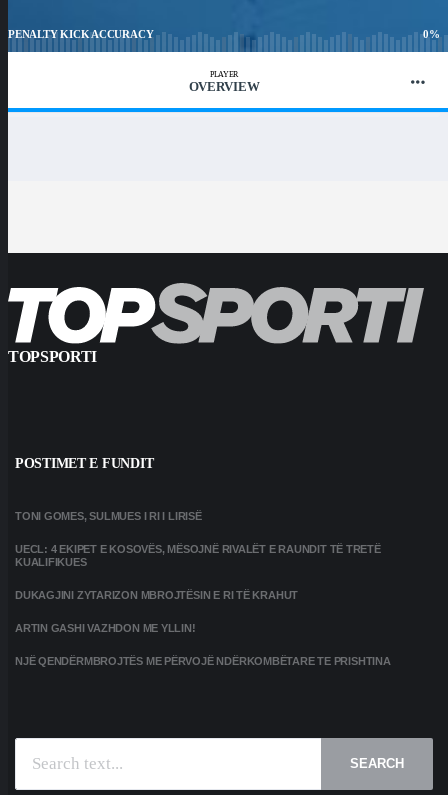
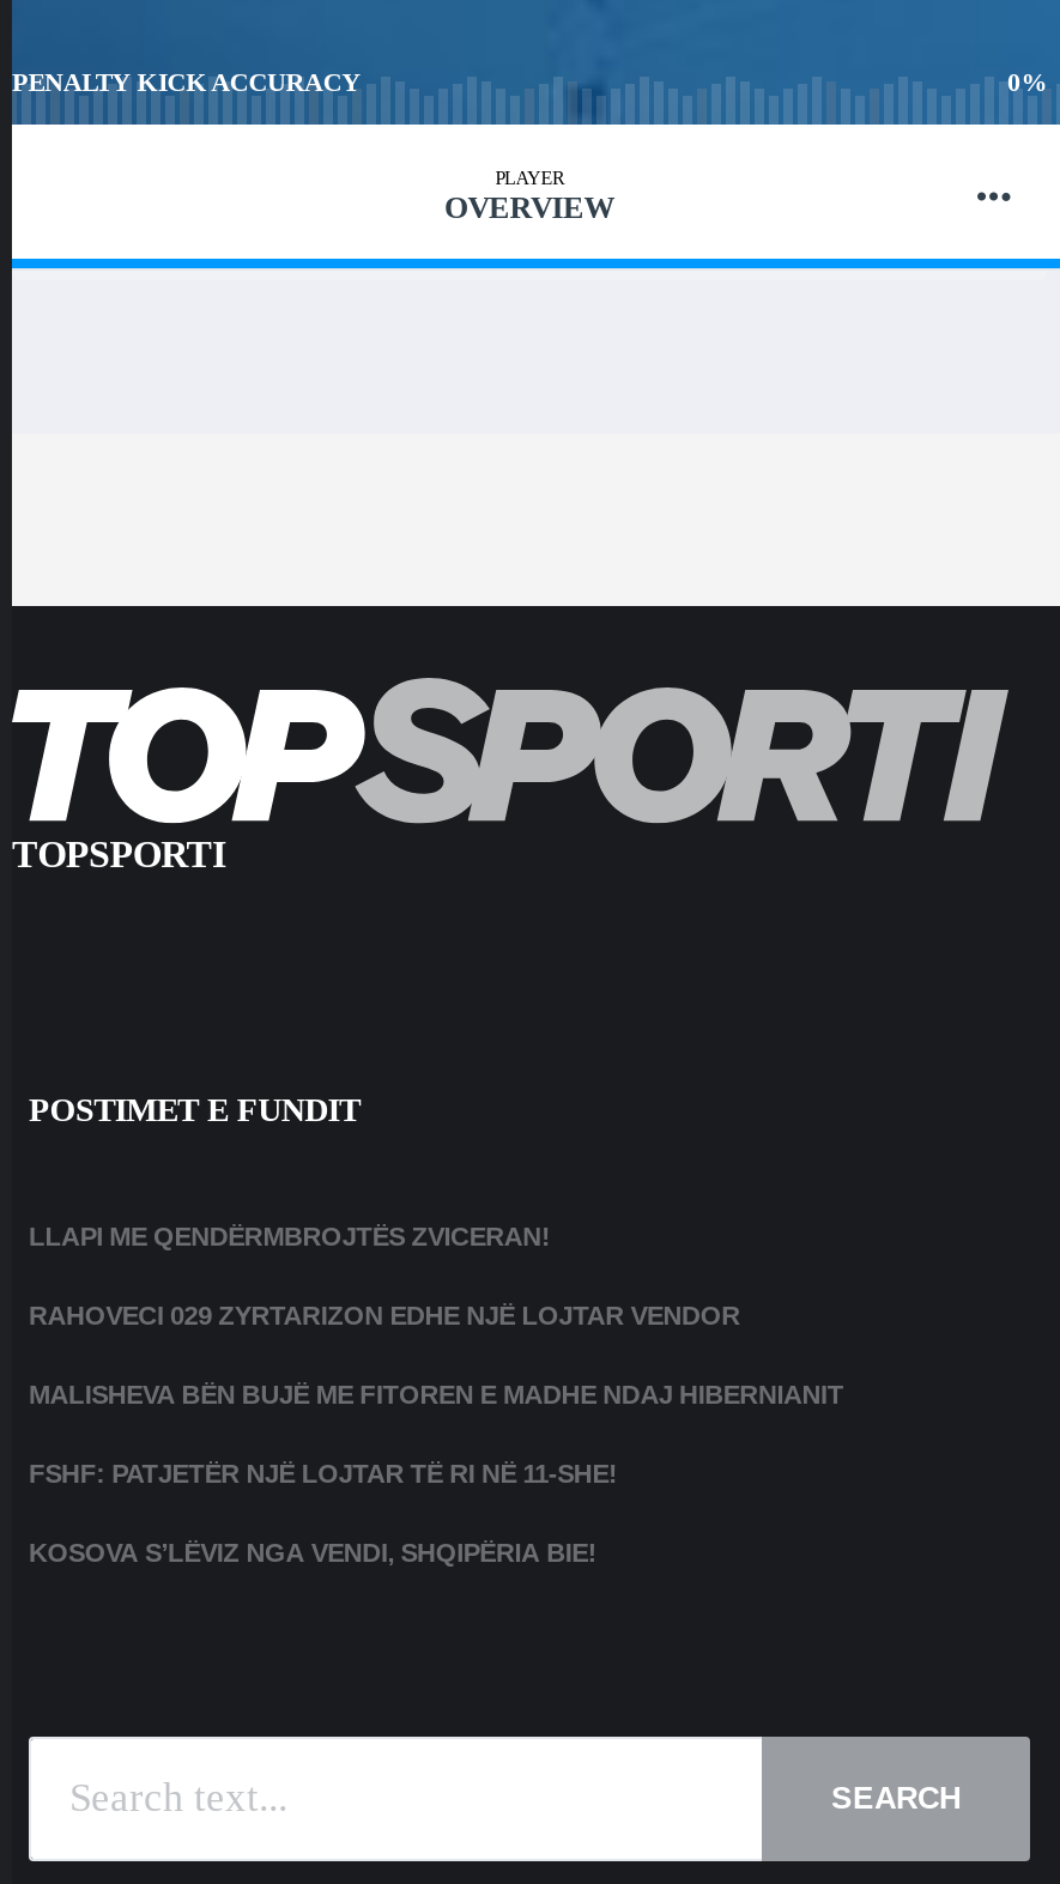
[15,510,202,522] TONI GOMES, SULMUES I RI I LIRISË -> [29,1223,550,1251] LLAPI ME QENDËRMBROJTËS ZVICERAN!
[15,543,381,568] UECL: 4 EKIPET E KOSOVËS, MËSOJNË RIVALËT E RAUNDIT TË TRETË | KUALIFIKUES -> [29,1302,740,1330] RAHOVECI 029 ZYRTARIZON EDHE NJË LOJTAR VENDOR
[15,589,298,601] DUKAGJINI ZYTARIZON MBROJTËSIN E RI TË KRAHUT -> [29,1381,843,1409] MALISHEVA BËN BUJË ME FITOREN E MADHE NDAJ HIBERNIANIT
[15,622,196,634] ARTIN GASHI VAZHDON ME YLLIN! -> [29,1460,618,1489] FSHF: PATJETËR NJË LOJTAR TË RI NË 11-SHE!
[15,655,391,667] NJË QENDËRMBROJTËS ME PËRVOJË NDËRKOMBËTARE TE PRISHTINA -> [29,1539,597,1568] KOSOVA S’LËVIZ NGA VENDI, SHQIPËRIA BIE!

